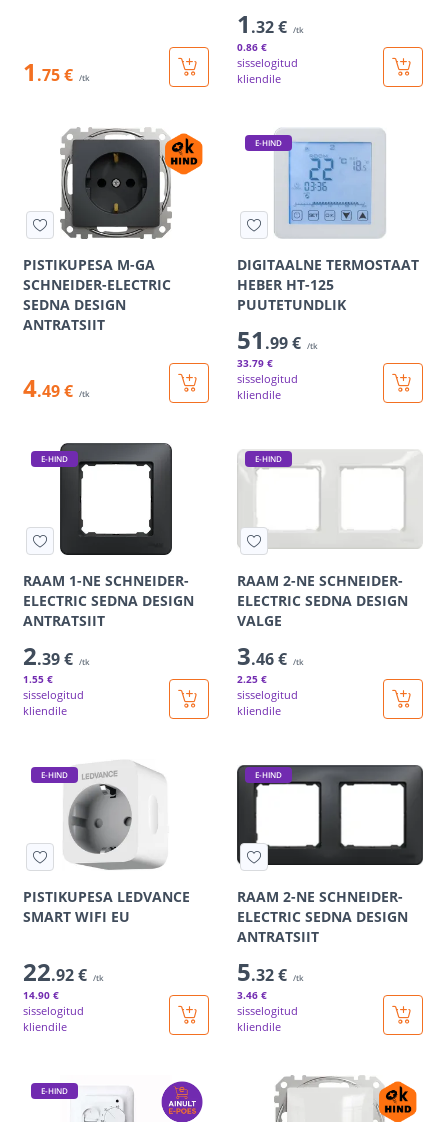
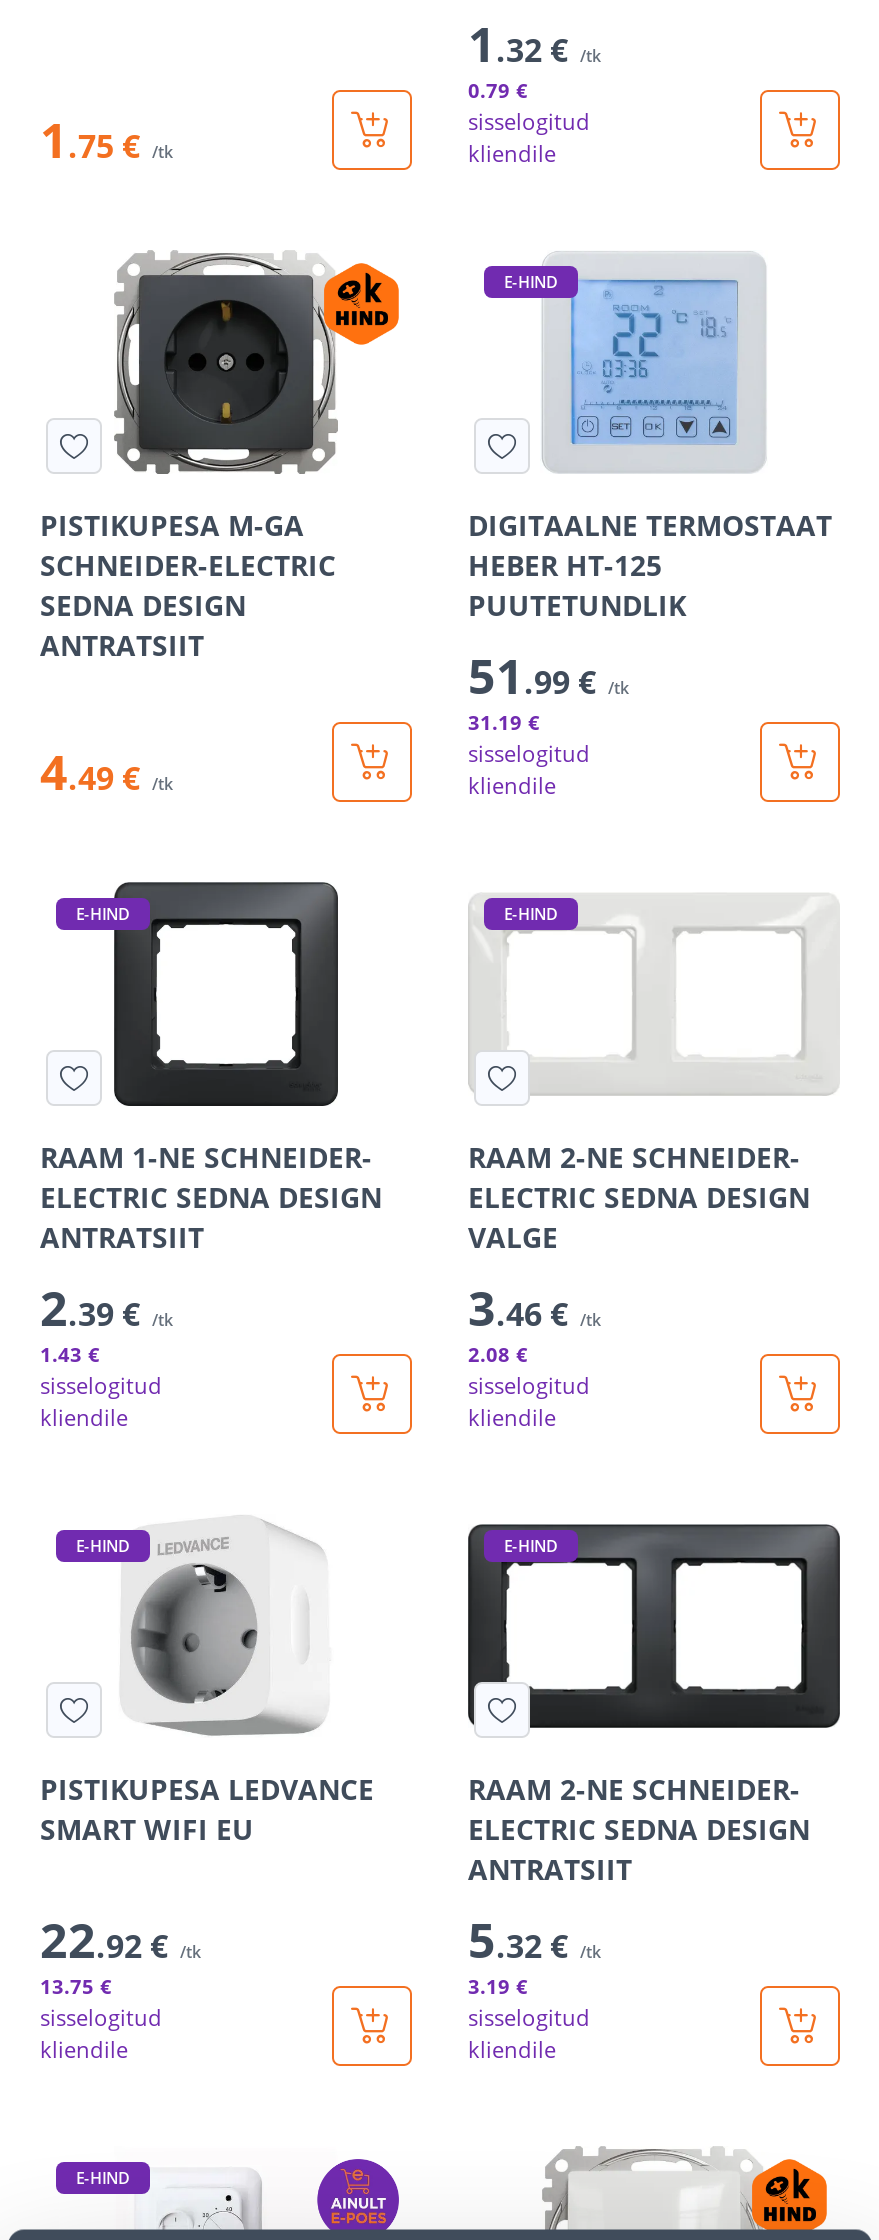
[237,40,267,54] 0.86 € -> [468,76,528,104] 0.79 €
[237,356,273,370] 33.79 € -> [468,708,540,736] 31.19 €
[23,672,53,686] 1.55 € -> [40,1340,100,1368] 1.43 €
[237,672,267,686] 2.25 € -> [468,1340,528,1368] 2.08 €
[23,988,59,1002] 14.90 € -> [40,1972,112,2000] 13.75 €
[237,988,267,1002] 3.46 € -> [468,1972,528,2000] 3.19 €

